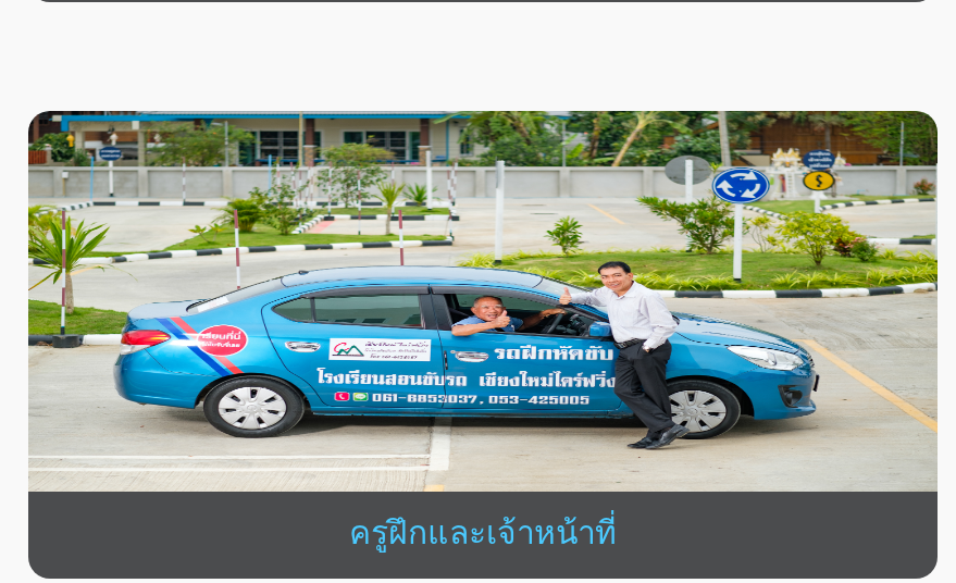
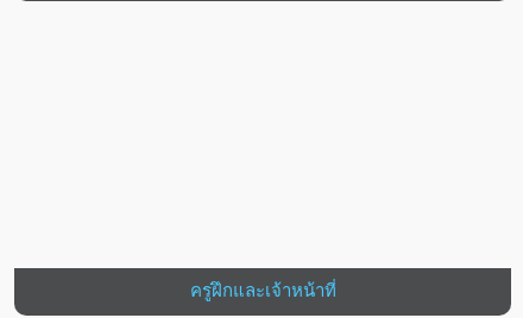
[26,109,940,492] [image] -> none

